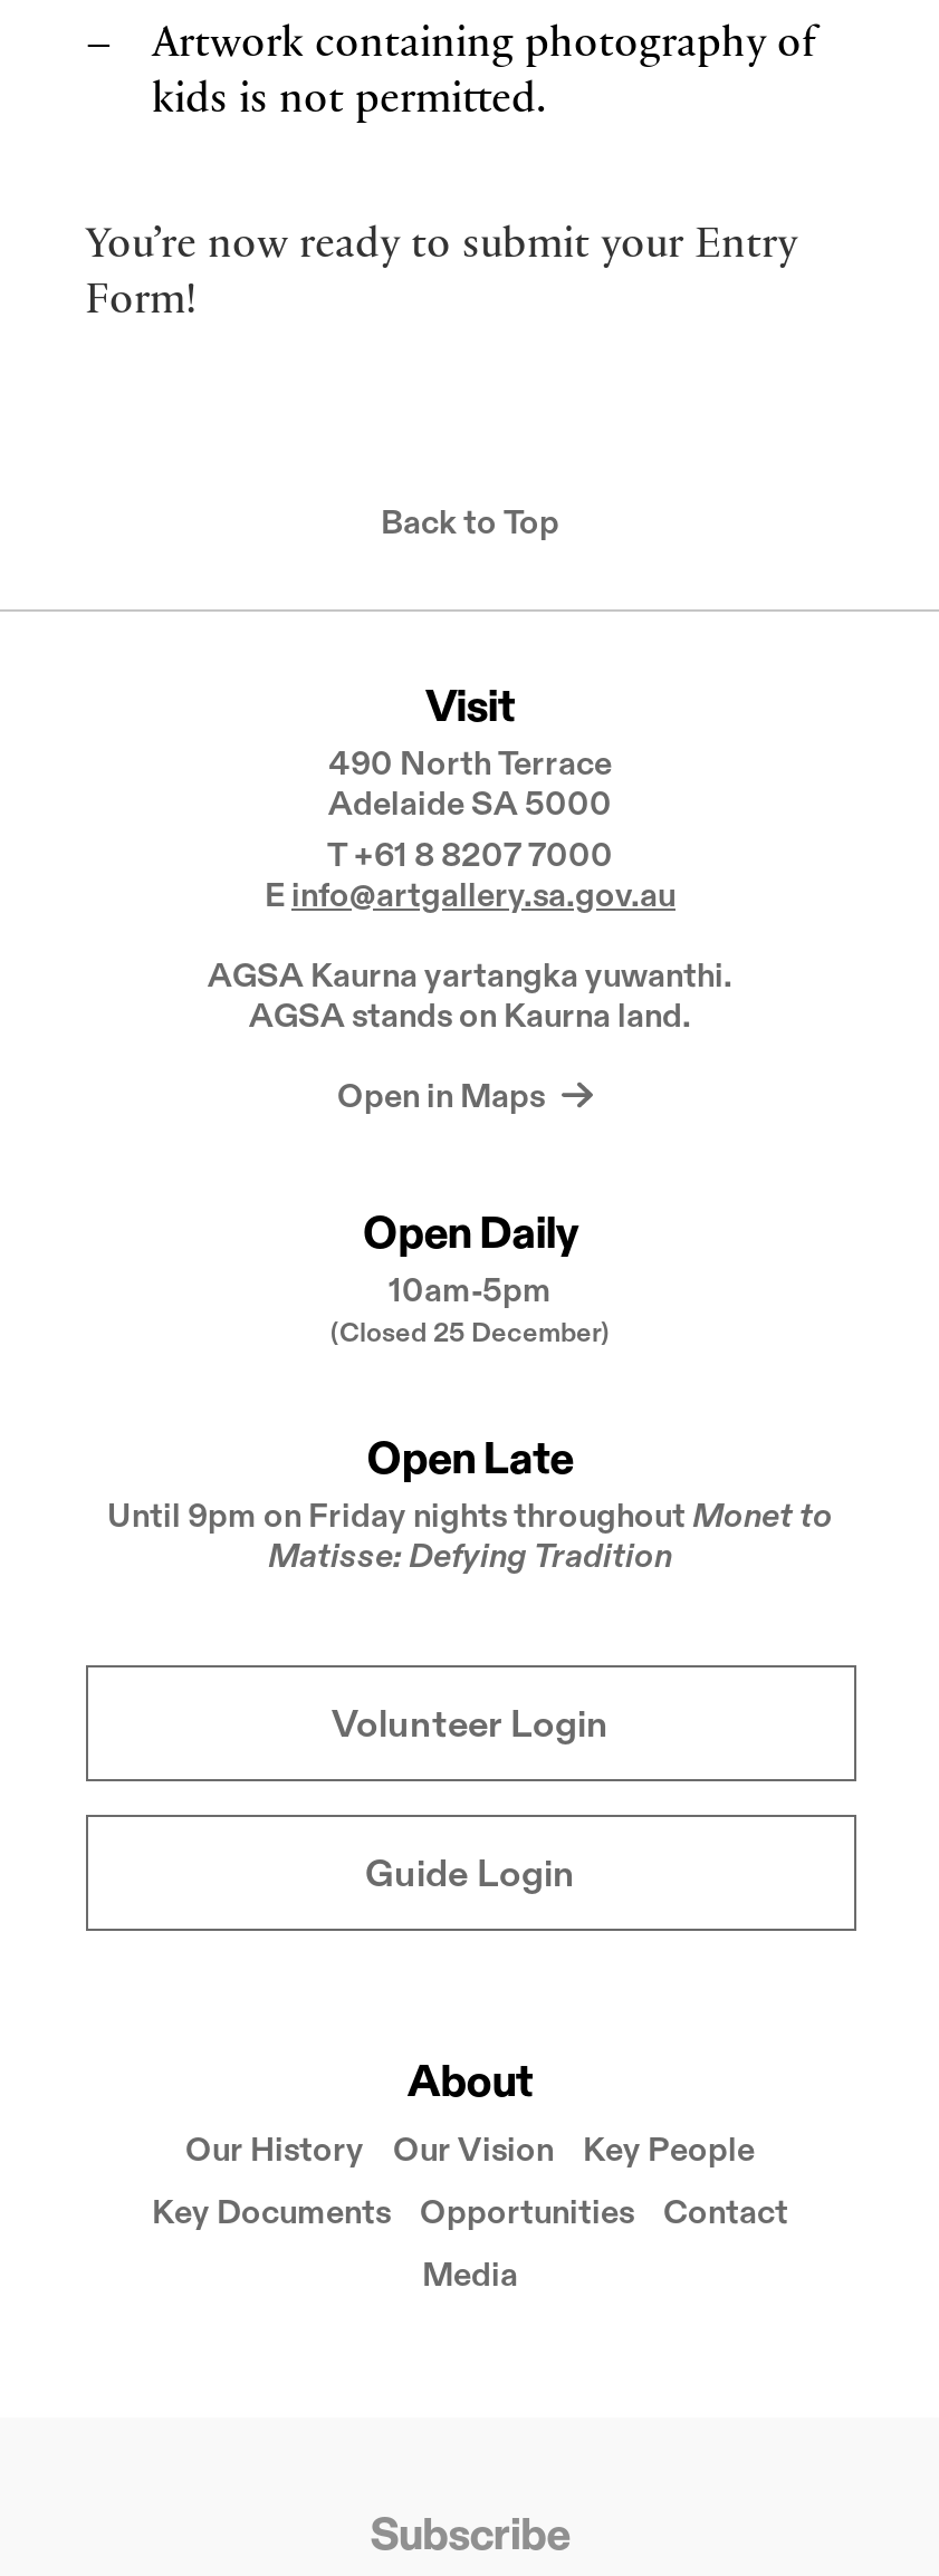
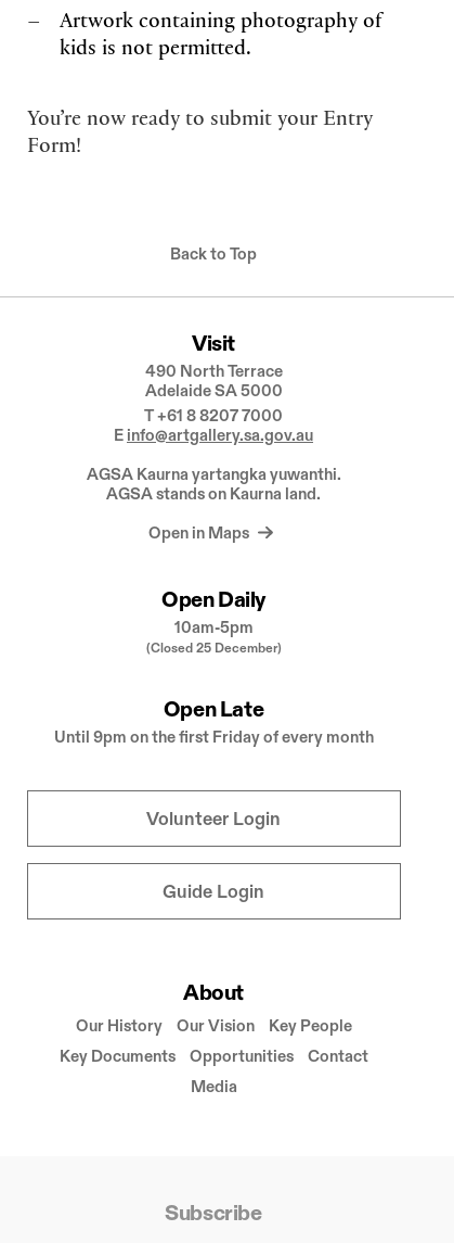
[107,1494,833,1577] Until 9pm on Friday nights throughout Monet to | Matisse: Defying Tradition -> [54,727,373,747] Until 9pm on the first Friday of every month

